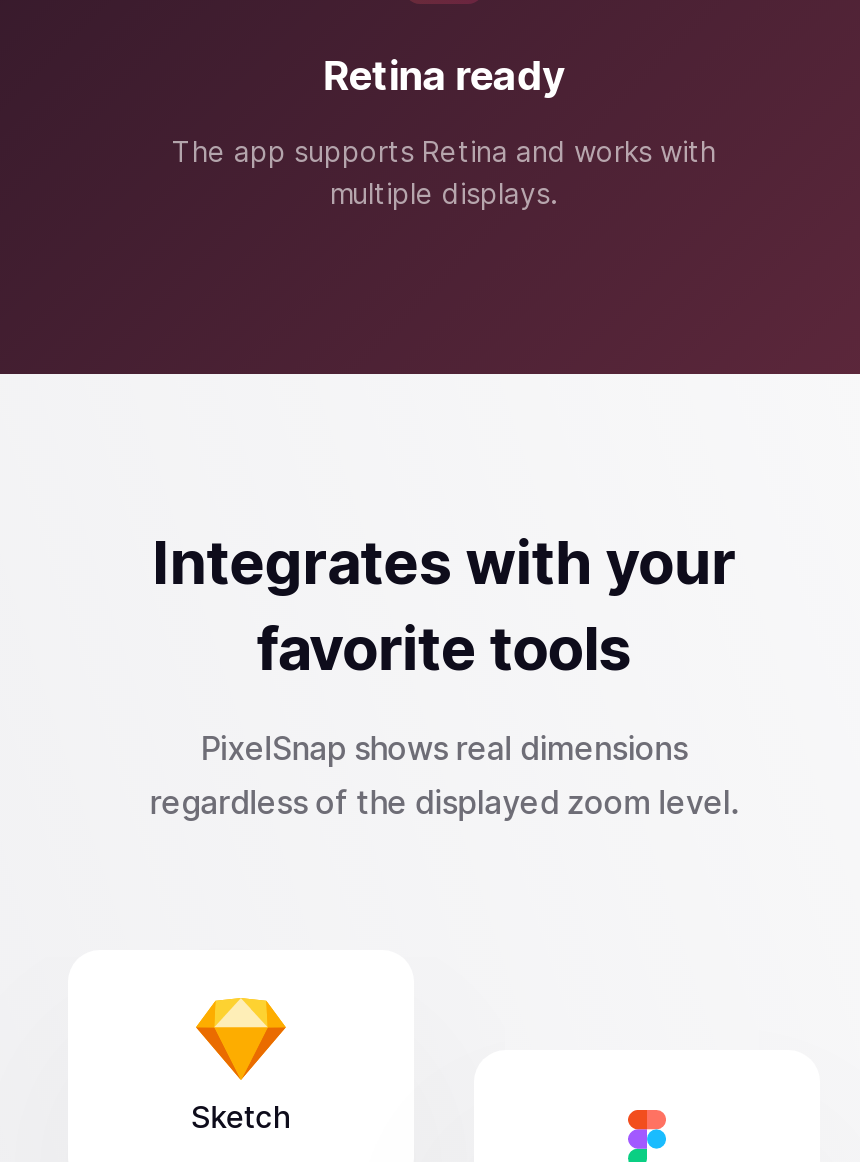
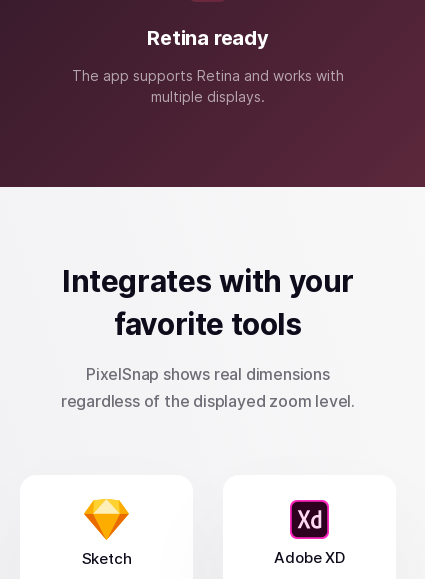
none -> [274,499,345,567] [image] | Adobe XD

